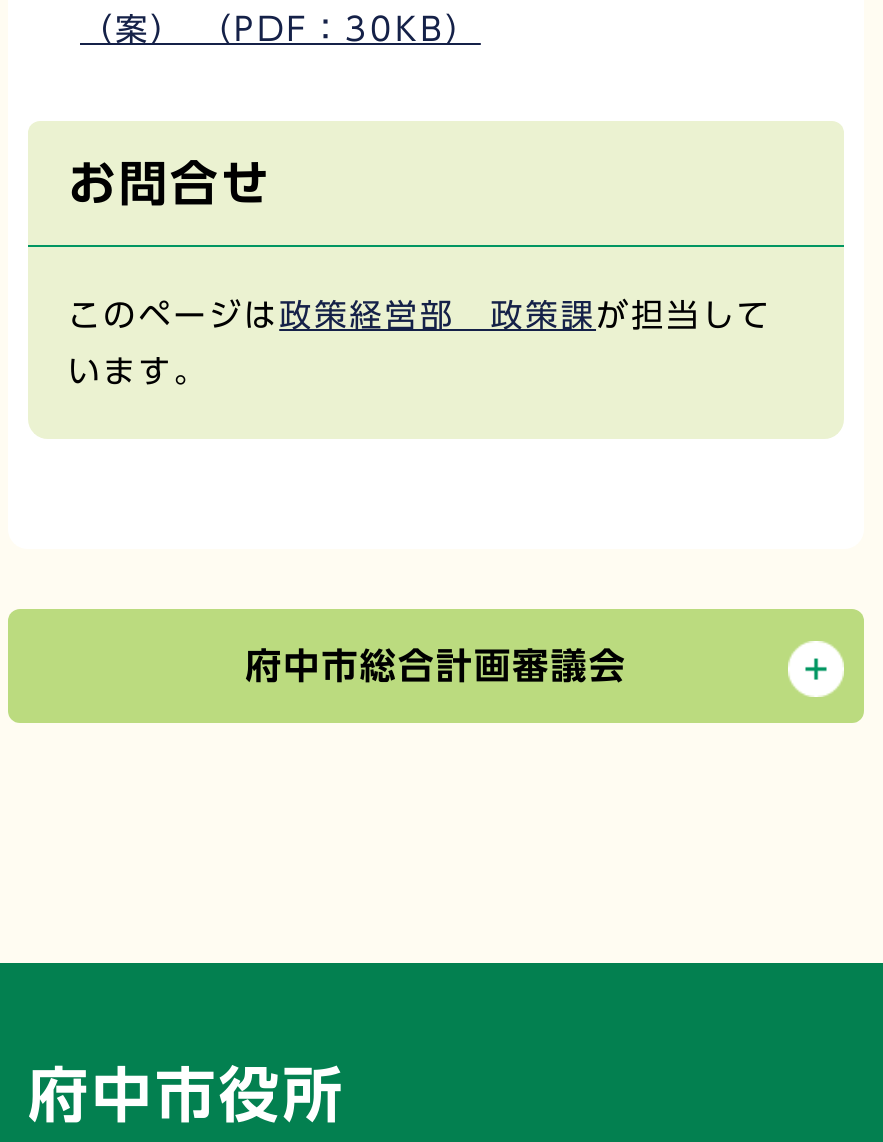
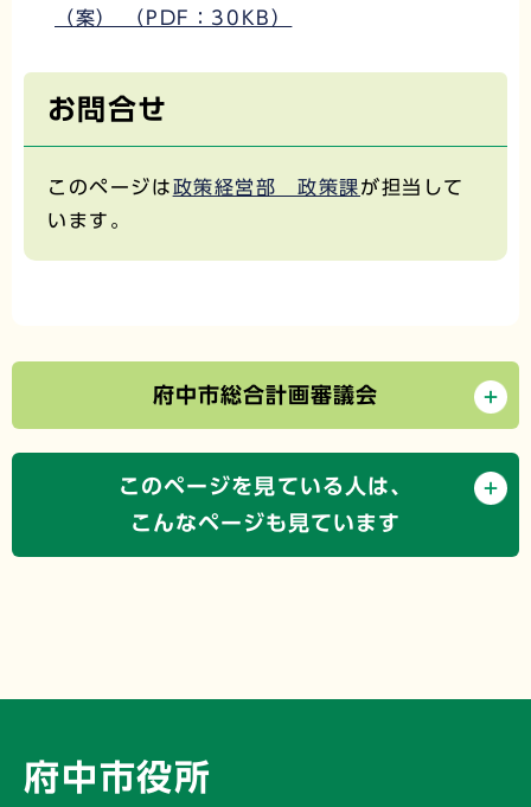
none -> [11,451,520,558] [image] | このページを見ている人は、 | こんなページも見ています

